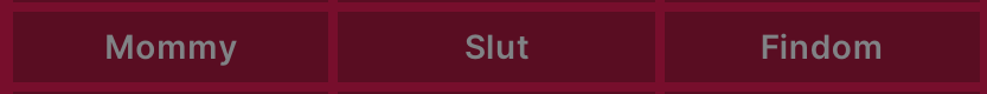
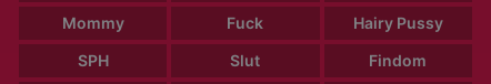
none -> [77,13,443,70] Fuck | Hairy Pussy | SPH

